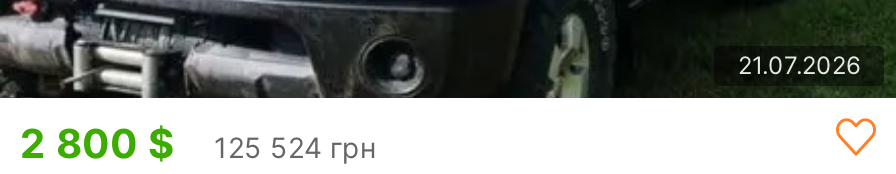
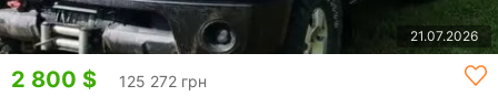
[20,119,376,167] 2 800 $ 125 524 грн -> [11,66,207,92] 2 800 $ 125 272 грн

